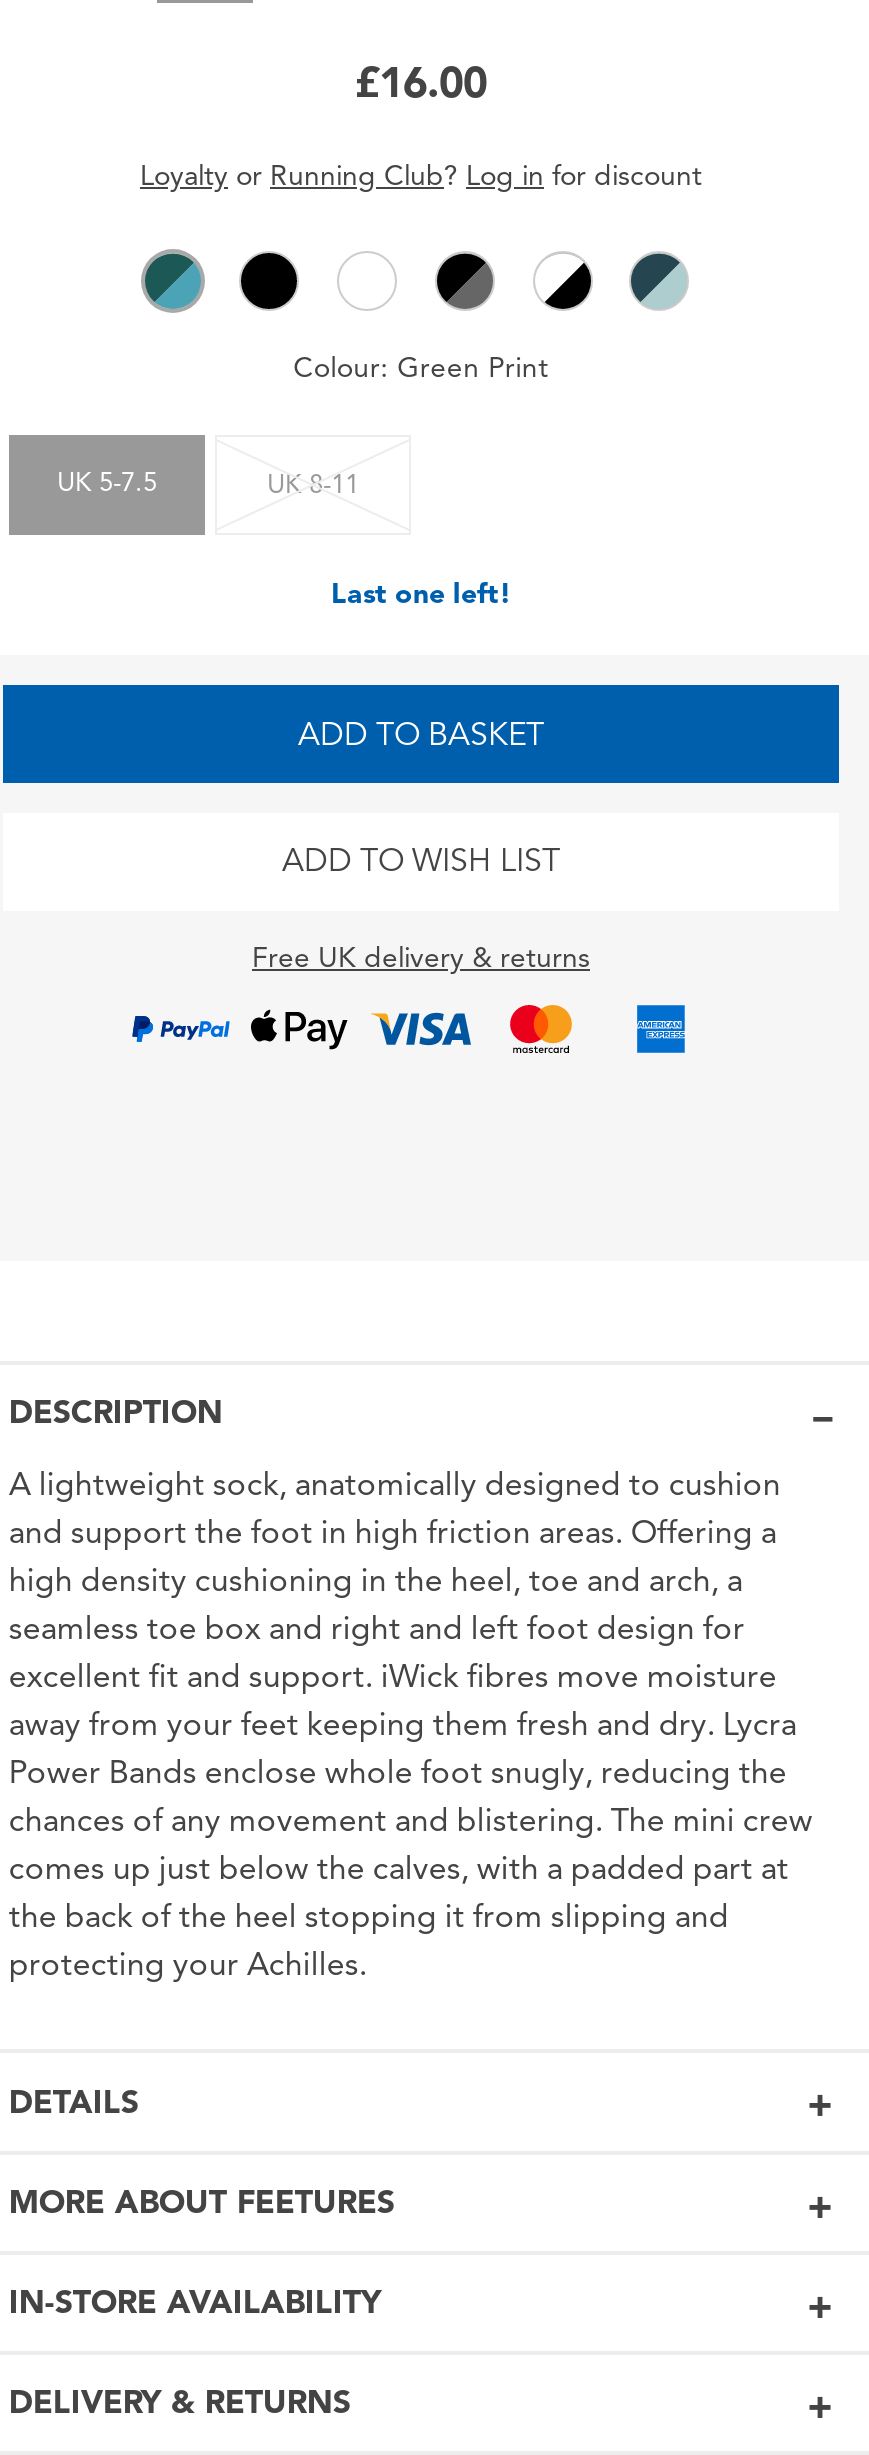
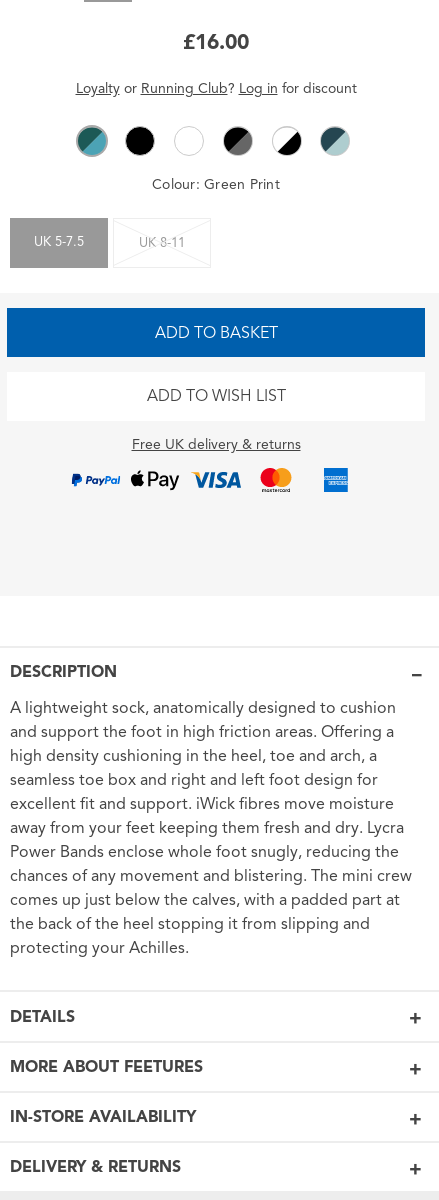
[331,577,511,611] Last one left! -> none

